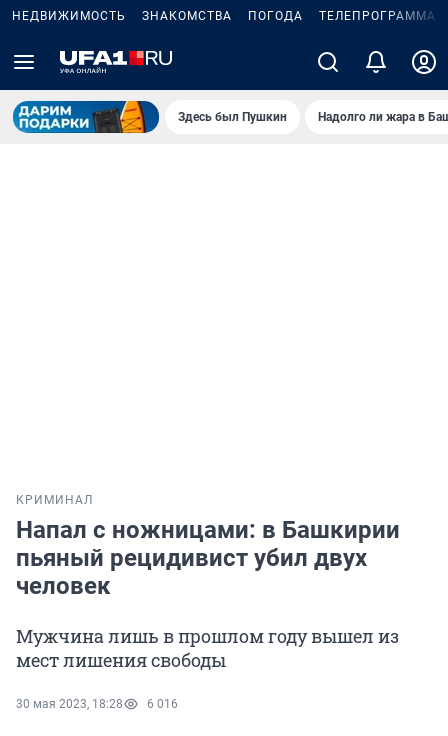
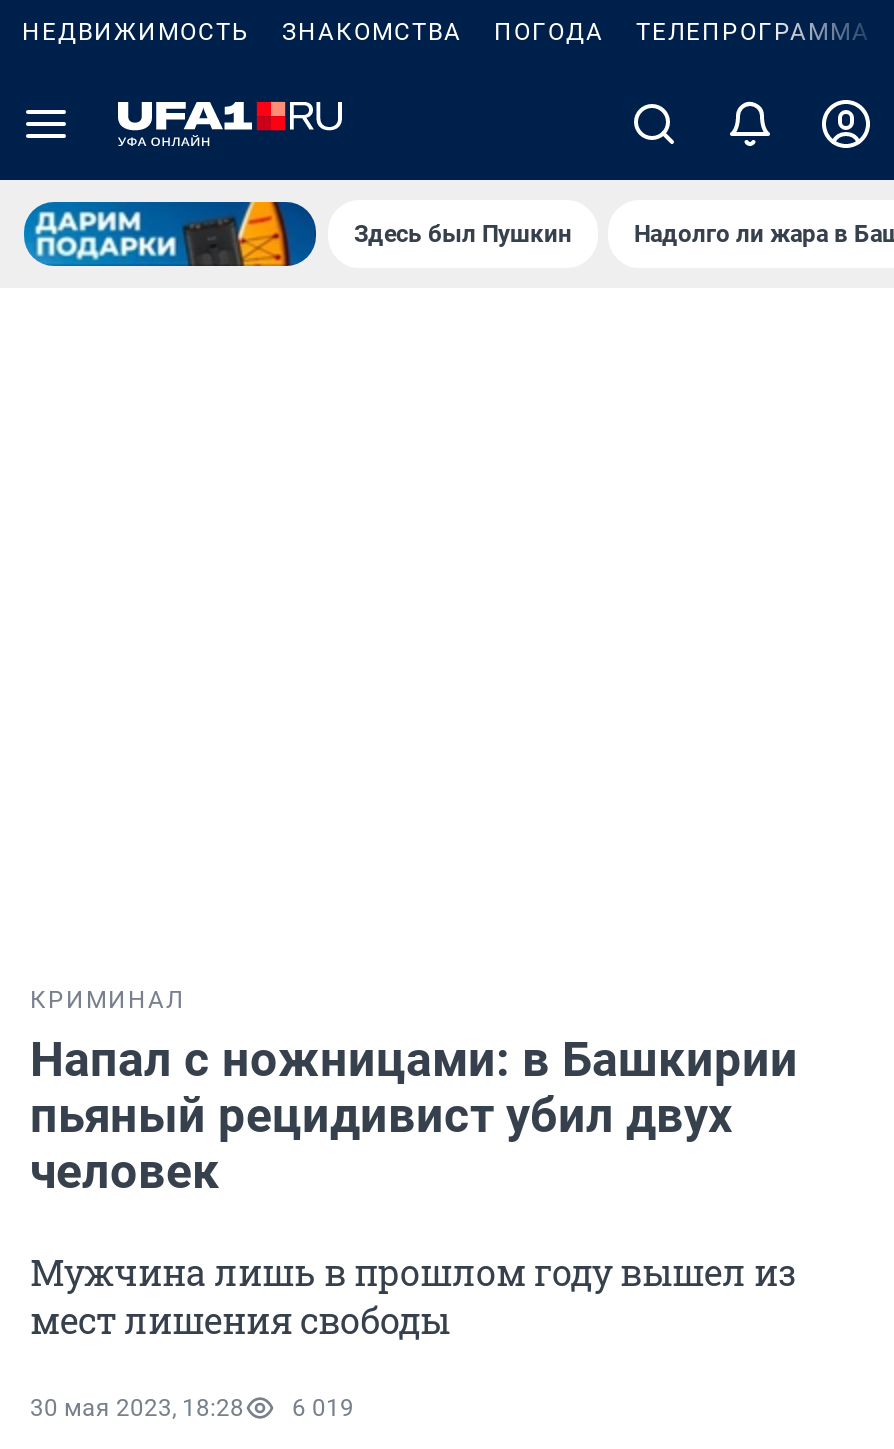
[16,697,178,711] 30 мая 2023, 18:28 6 016 -> [30,1394,354,1422] 30 мая 2023, 18:28 6 019

